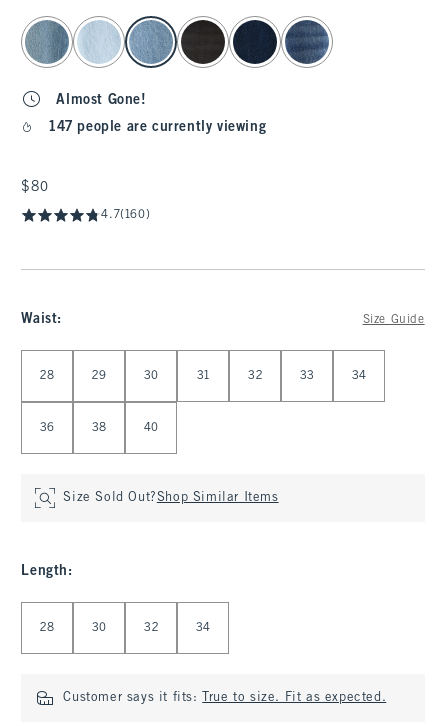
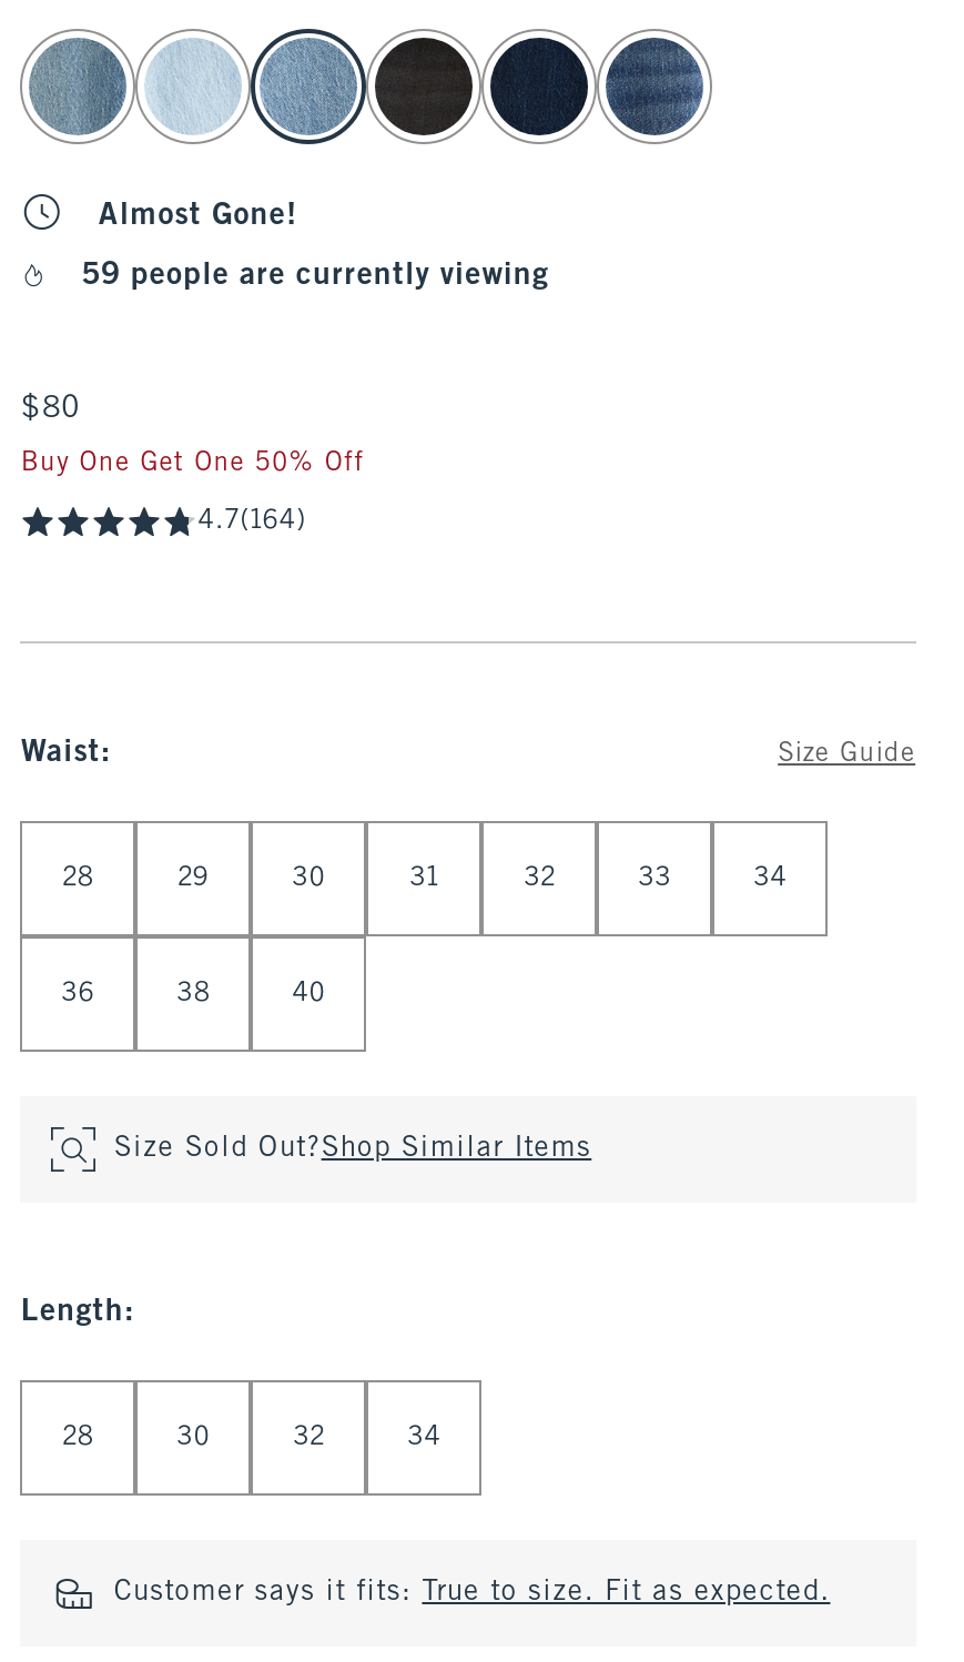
[49,121,266,134] 147 people are currently viewing -> [82,262,549,291] 59 people are currently viewing
[101,209,150,221] 4.7(160) -> [21,450,364,535] Buy One Get One 50% Off | 4.7(164)

